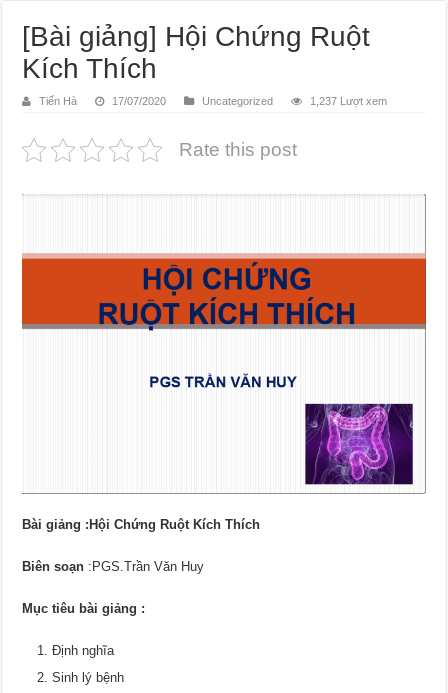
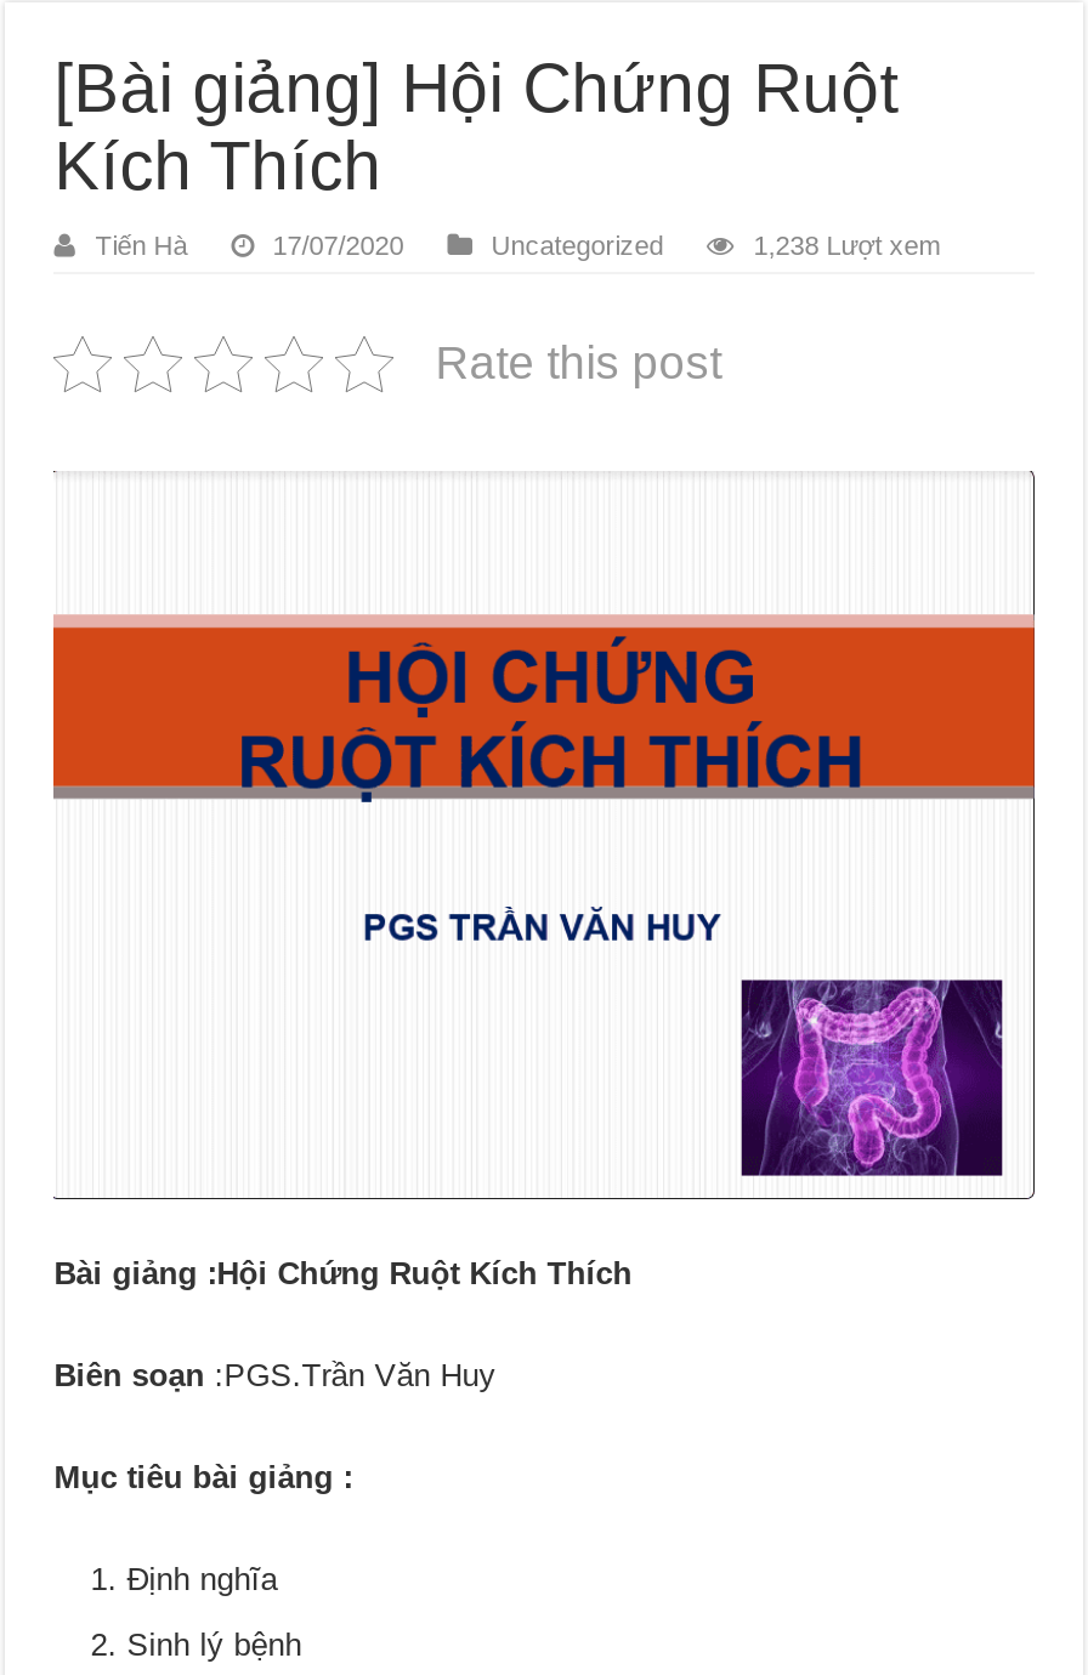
[310,95,387,107] 1,237 Lượt xem -> [753,231,940,260] 1,238 Lượt xem

